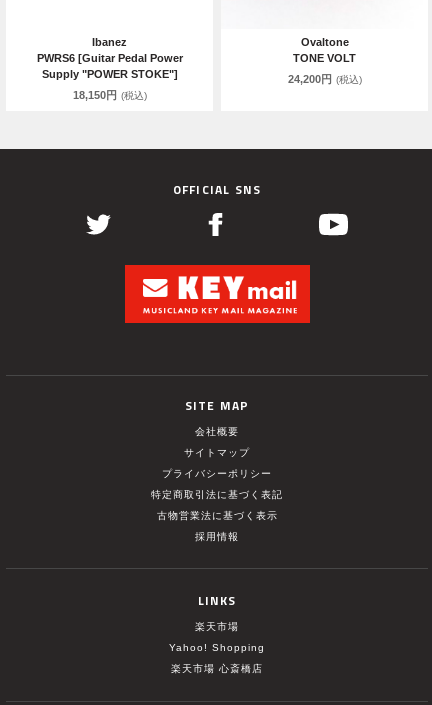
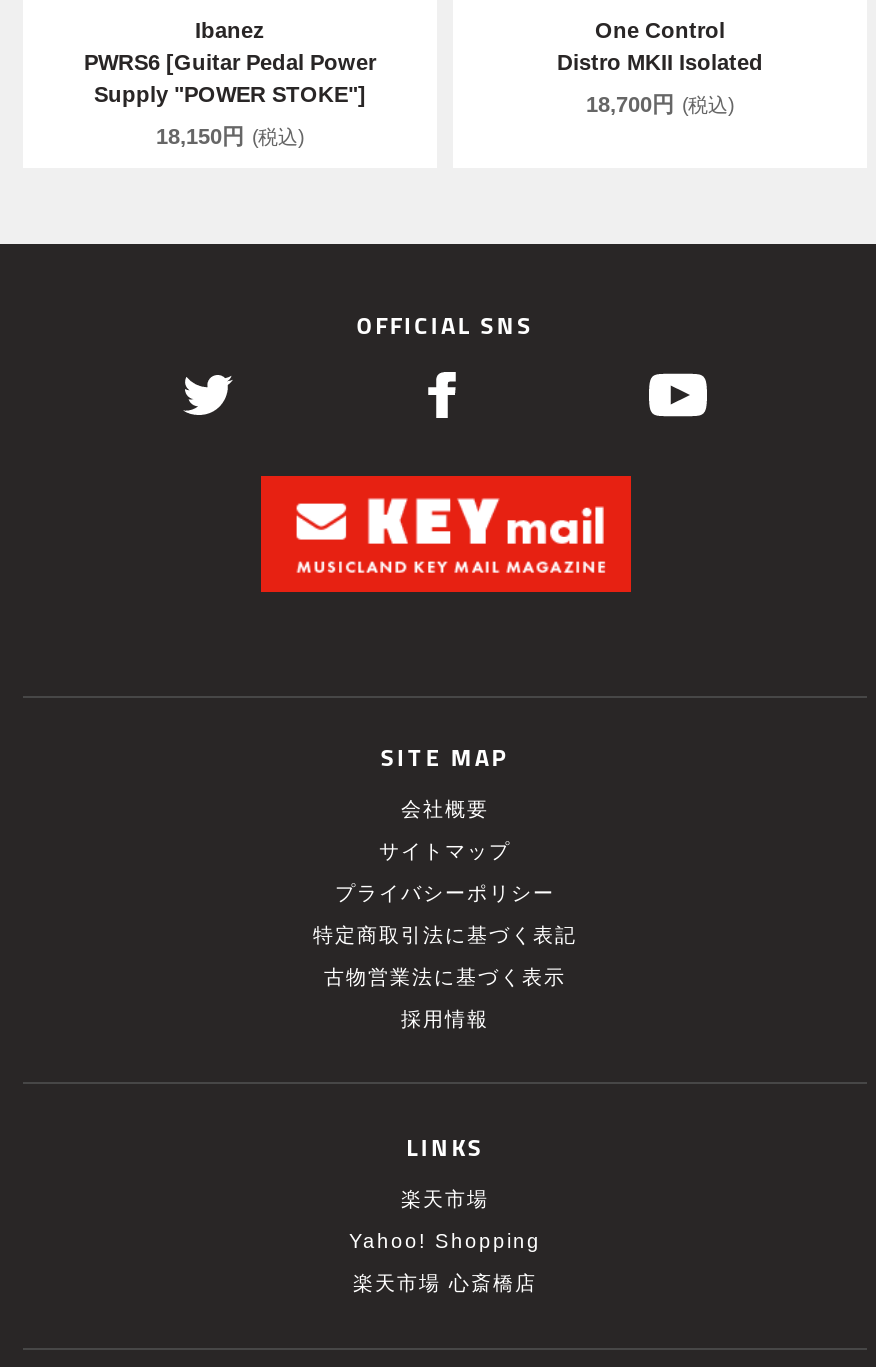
[293,36,356,64] Ovaltone | TONE VOLT -> [557,18,763,74] One Control | Distro MKII Isolated
[287,73,361,85] 24,200円 (税込) -> [586,92,734,116] 18,700円 (税込)

